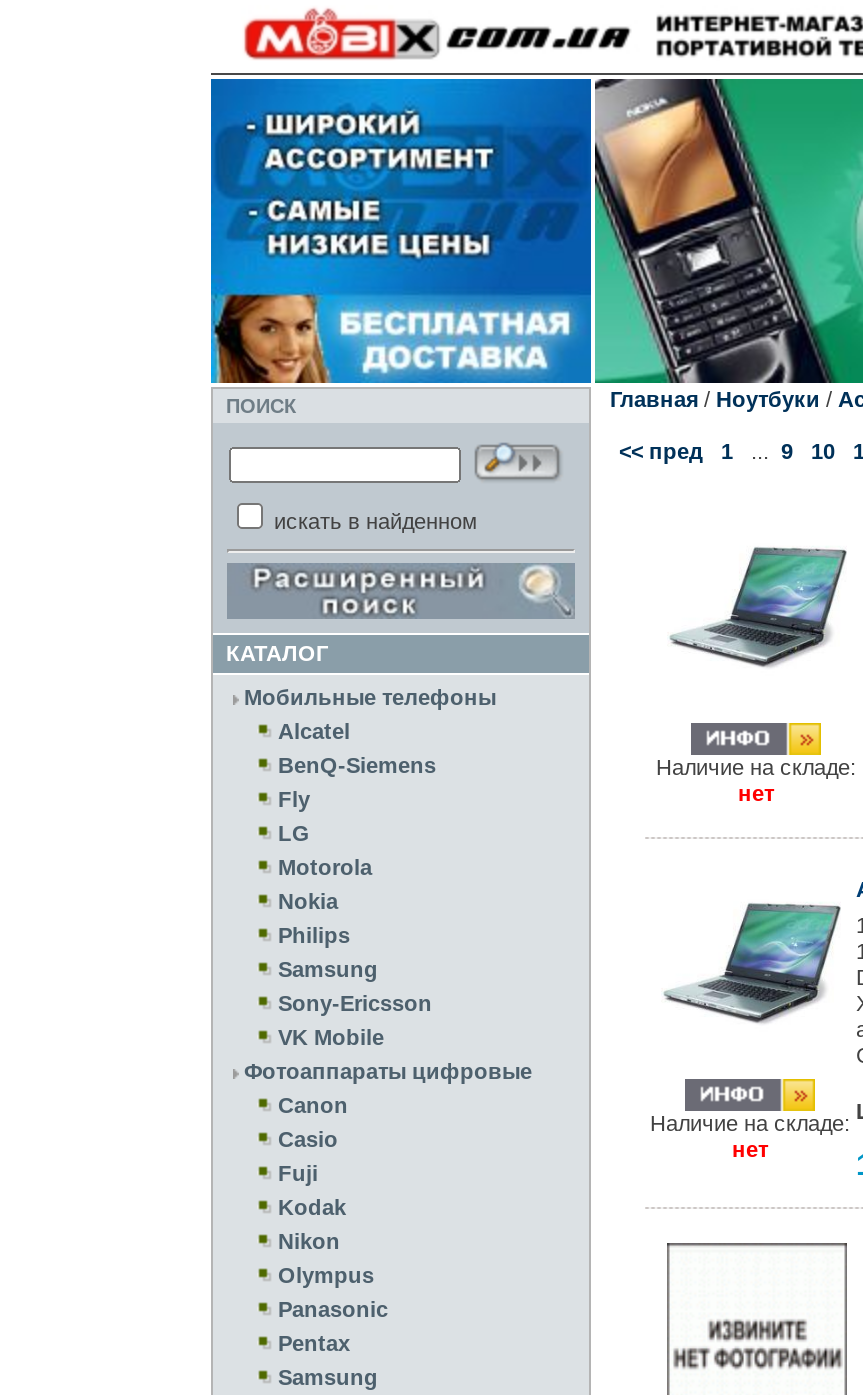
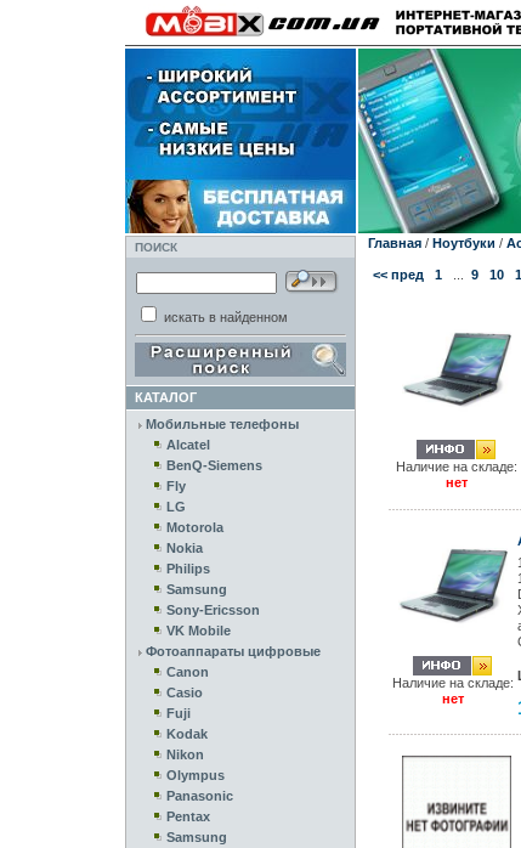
[593,77,837,383] [image] -> [357,47,505,233] [image]

